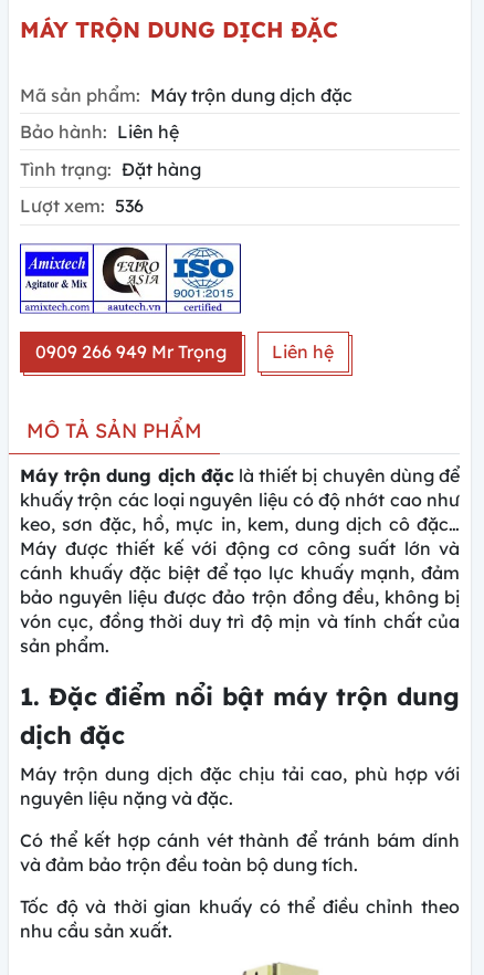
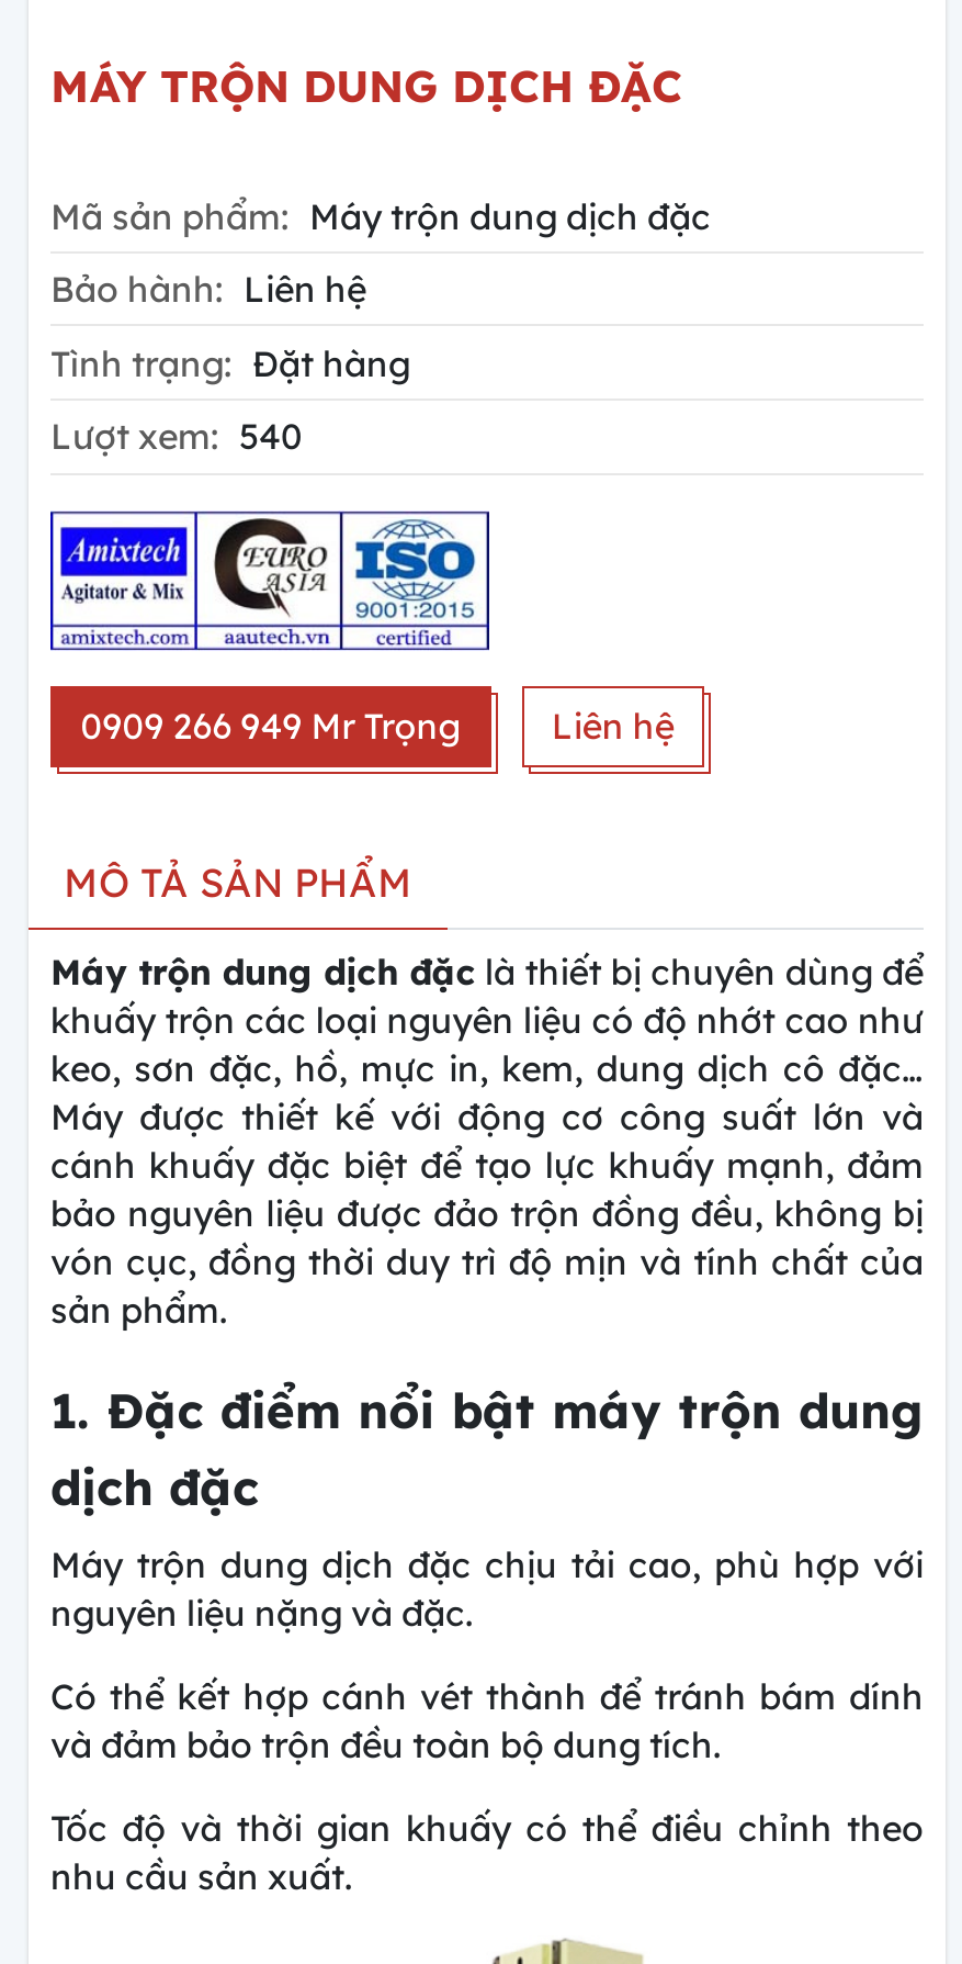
[20,195,144,217] Lượt xem: 536 -> [50,415,303,458] Lượt xem: 540

